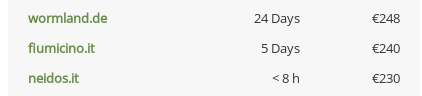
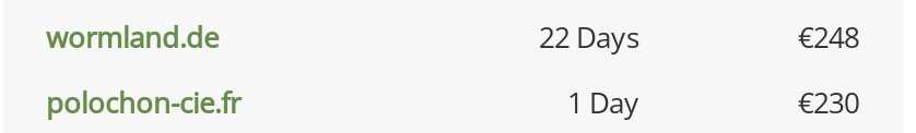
[253,9,299,27] 24 Days -> [539,17,639,57] 22 Days
[28,39,400,87] fiumicino.it | 5 Days | €240 | neidos.it | < 8 h -> [46,83,639,122] polochon-cie.fr | 1 Day

